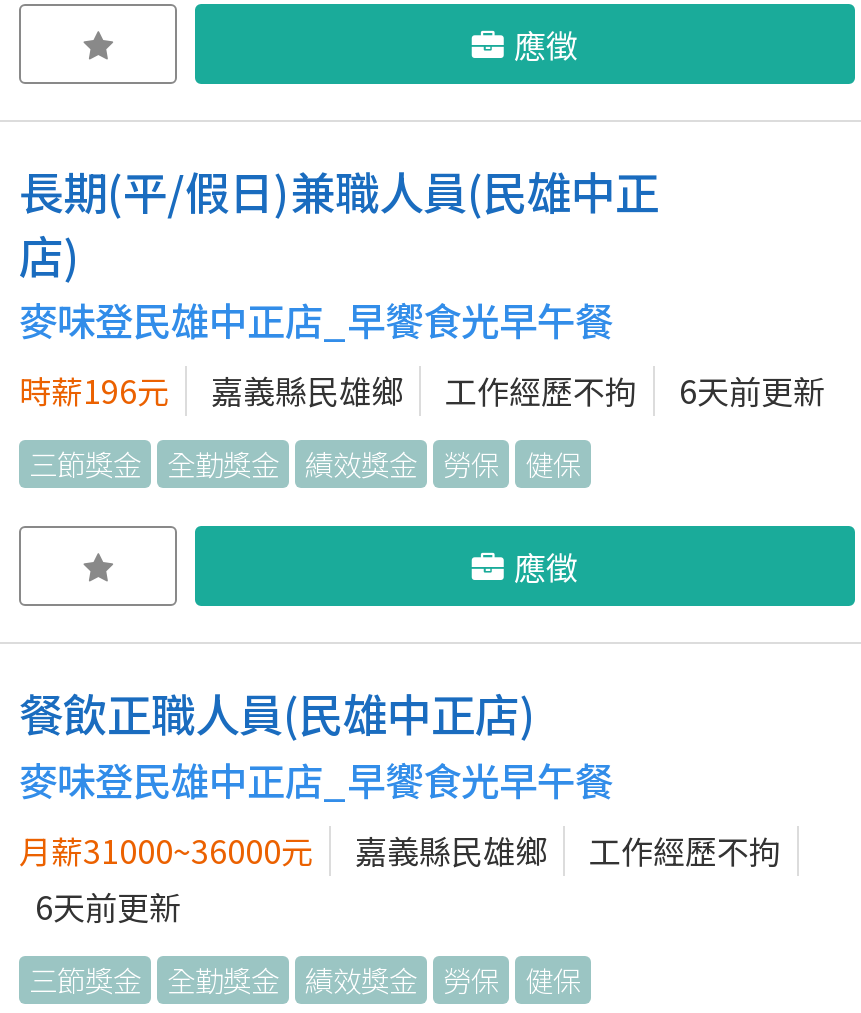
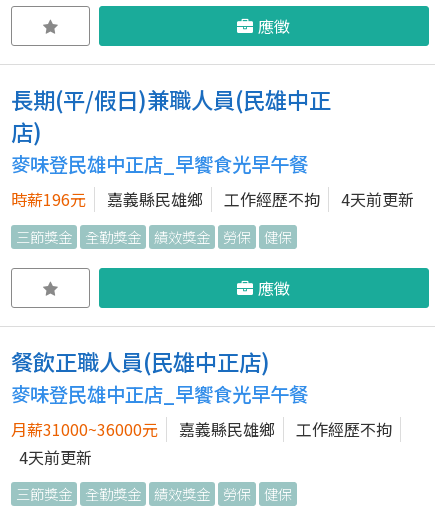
[19,366,825,414] 時薪196元 嘉義縣民雄鄉 工作經歷不拘 6天前更新 -> [11,187,414,211] 時薪196元 嘉義縣民雄鄉 工作經歷不拘 4天前更新
[35,882,181,930] 6天前更新 -> [19,445,92,469] 4天前更新

